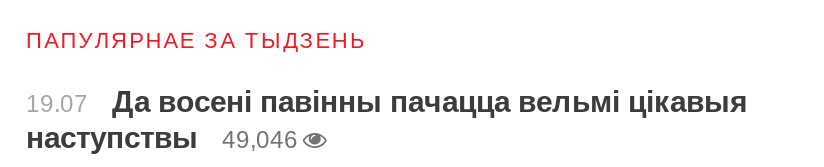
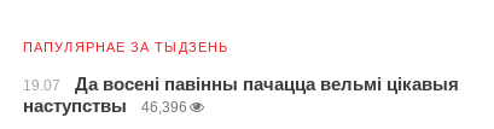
[26,120,298,154] наступствы 49,046 -> [23,95,187,116] наступствы 46,396

